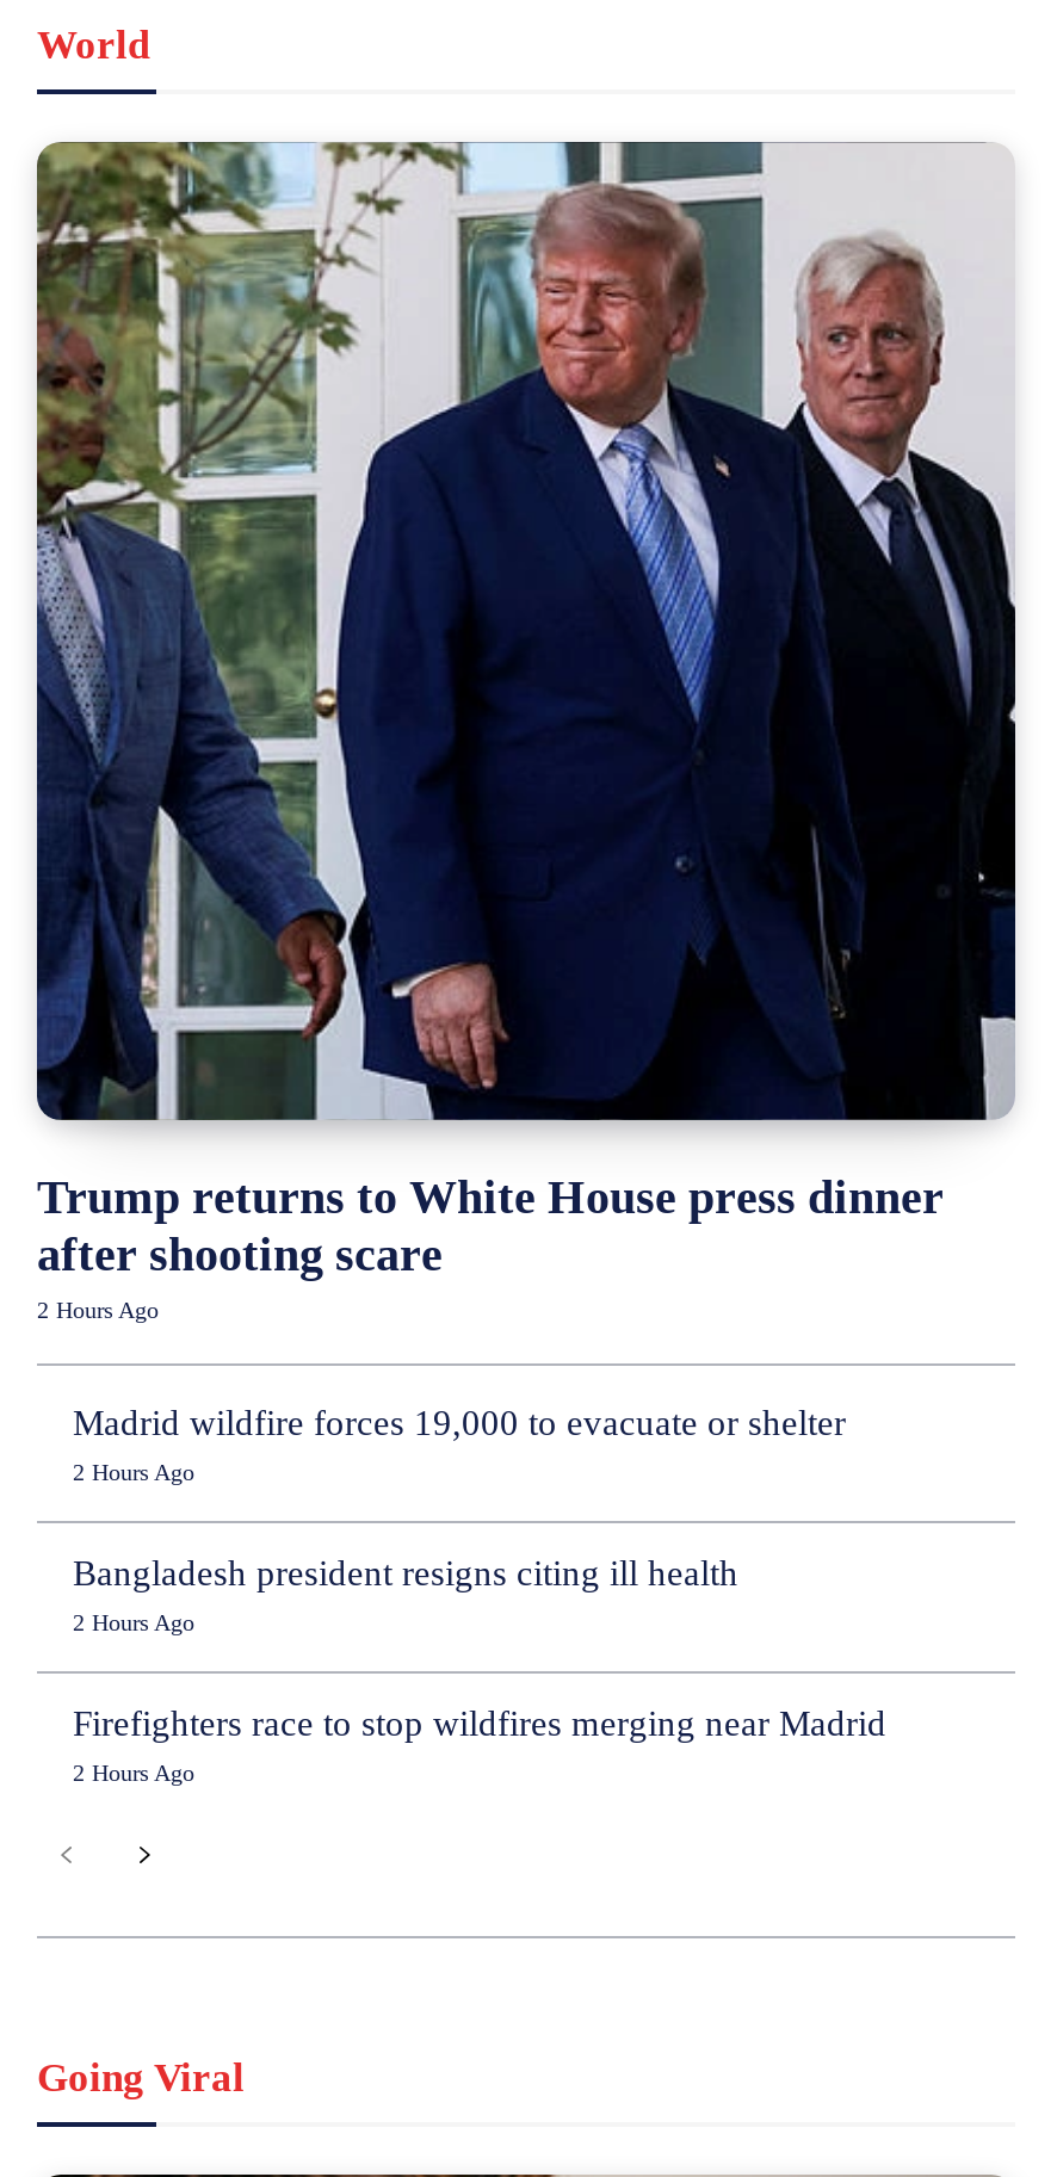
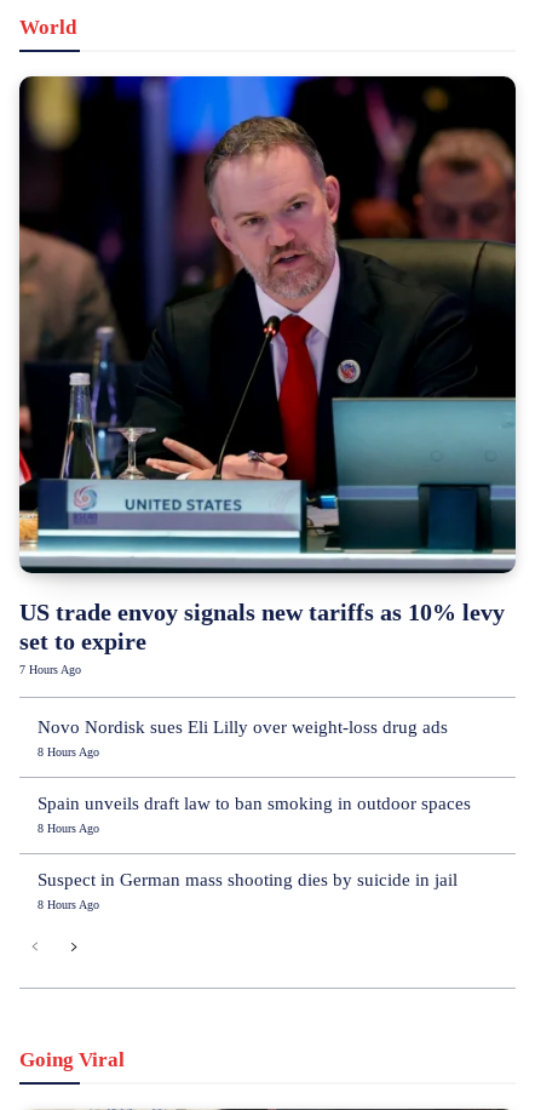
[35,140,1018,1323] [image] | Trump returns to White House press dinner | after shooting scare | 2 Hours Ago -> [18,75,517,676] [image] | US trade envoy signals new tariffs as 10% levy | set to expire | 7 Hours Ago
[73,1404,846,1486] Madrid wildfire forces 19,000 to evacuate or shelter | 2 Hours Ago -> [38,718,448,759] Novo Nordisk sues Eli Lilly over weight-loss drug ads | 8 Hours Ago
[73,1555,738,1636] Bangladesh president resigns citing ill health | 2 Hours Ago -> [38,794,471,835] Spain unveils draft law to ban smoking in outdoor spaces | 8 Hours Ago
[73,1705,886,1786] Firefighters race to stop wildfires merging near Madrid | 2 Hours Ago -> [38,870,458,912] Suspect in German mass shooting dies by suicide in jail | 8 Hours Ago

